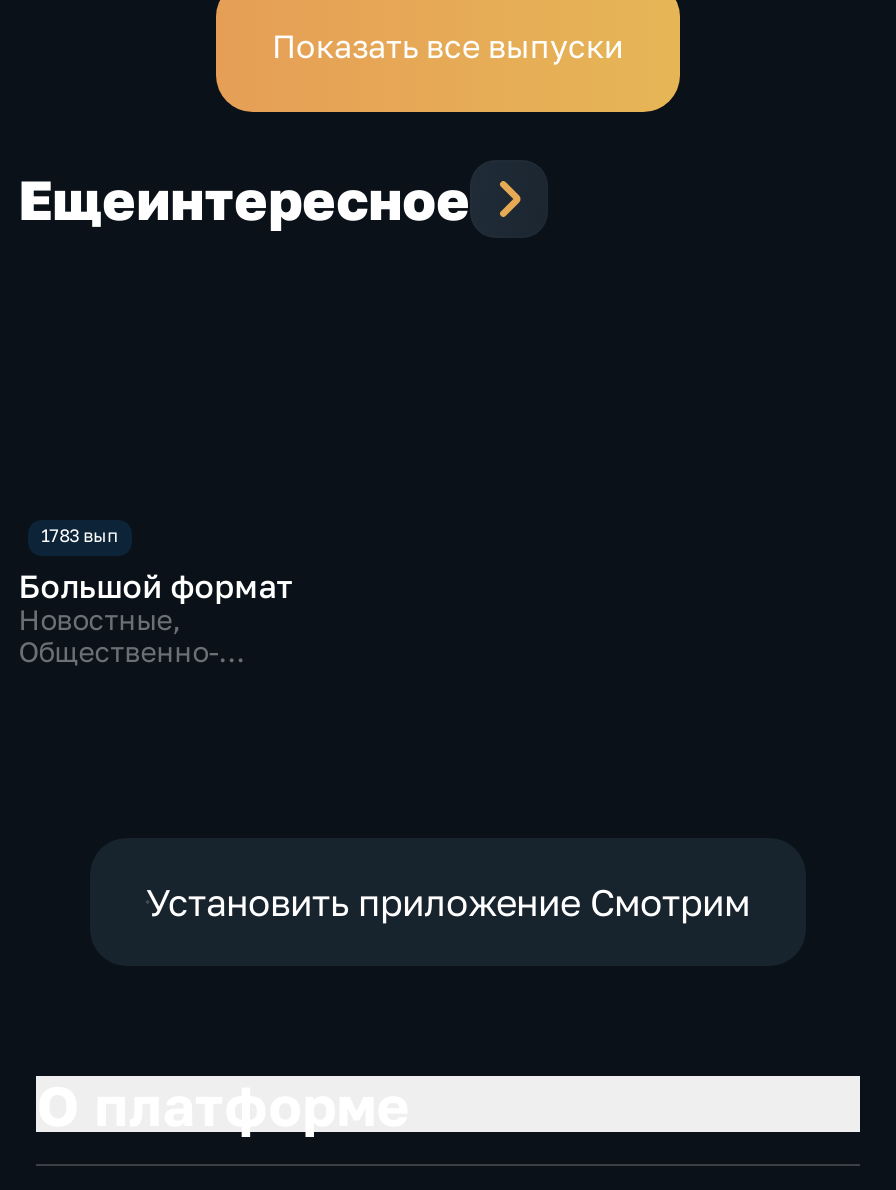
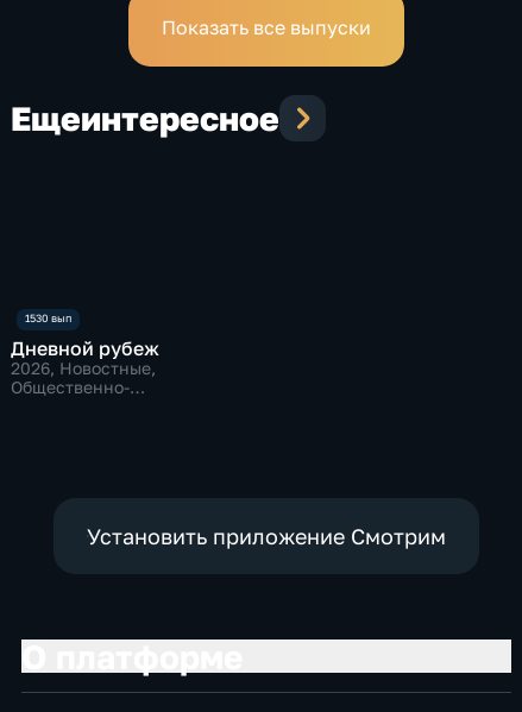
[18,566,292,636] Большой формат | Новостные, -> [11,336,160,378] Дневной рубеж | 2026, Новостные,

